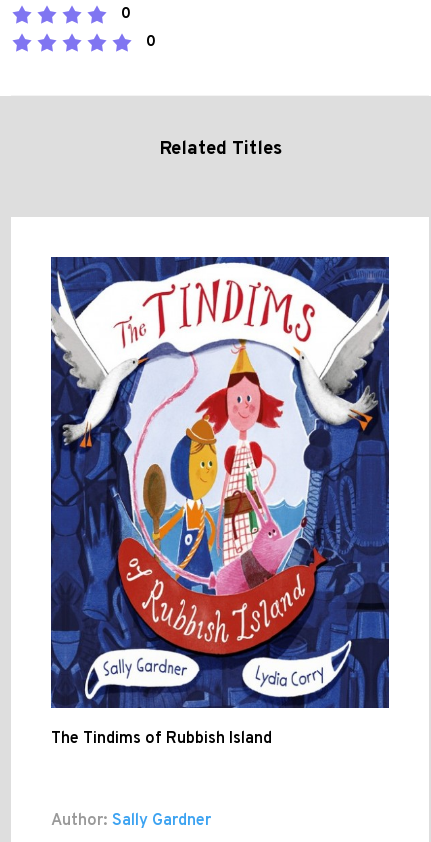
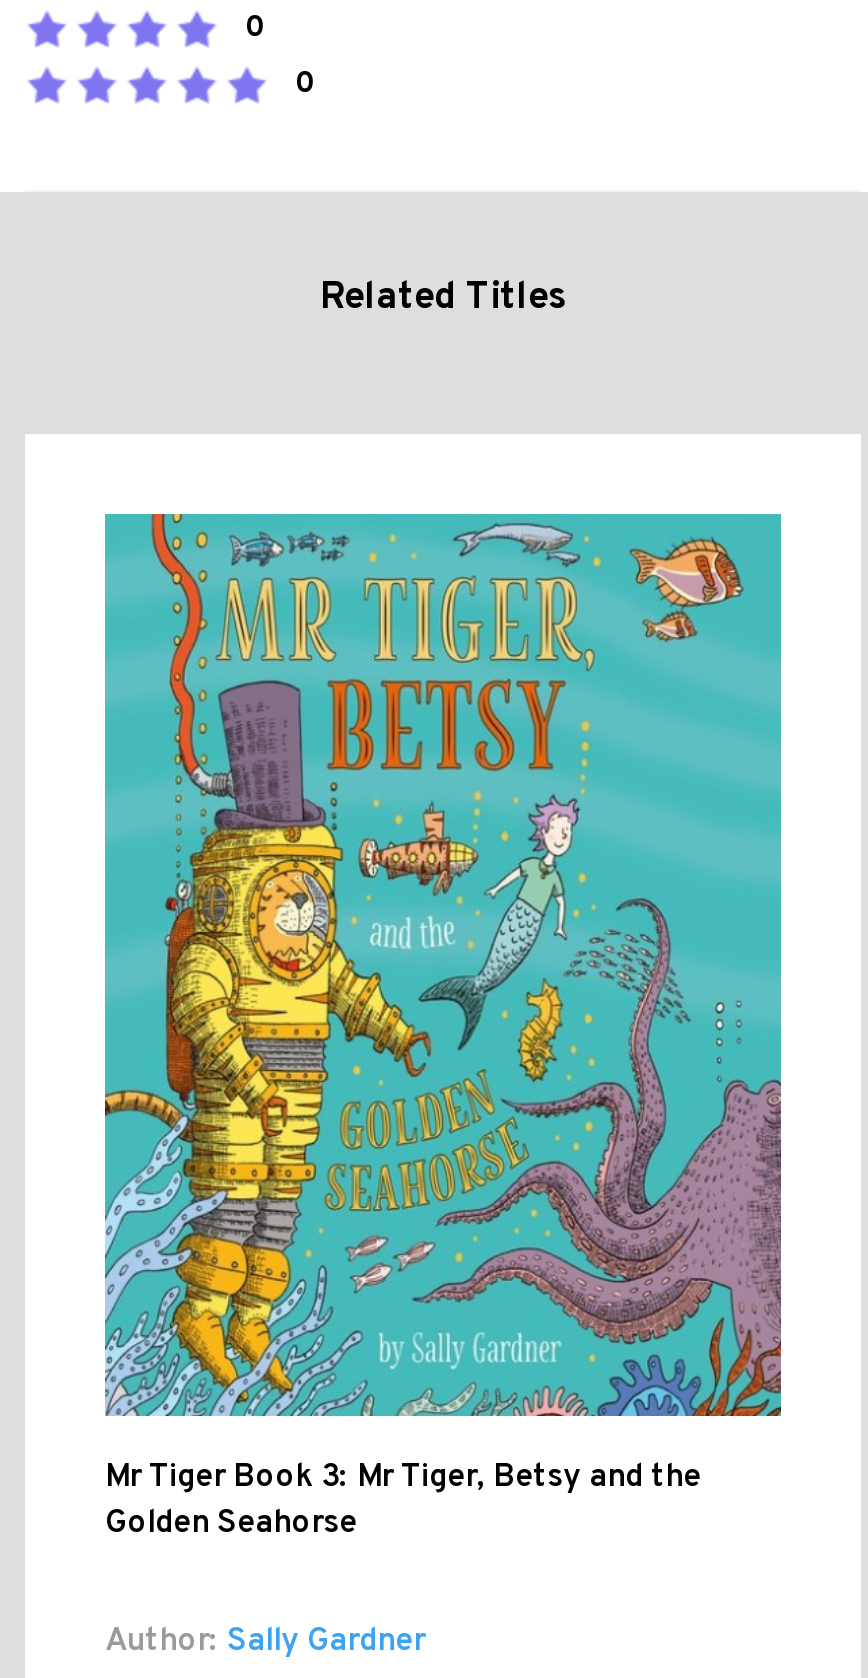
[50,256,390,749] [image] | The Tindims of Rubbish Island -> [103,512,783,1545] [image] | Mr Tiger Book 3: Mr Tiger, Betsy and the | Golden Seahorse

